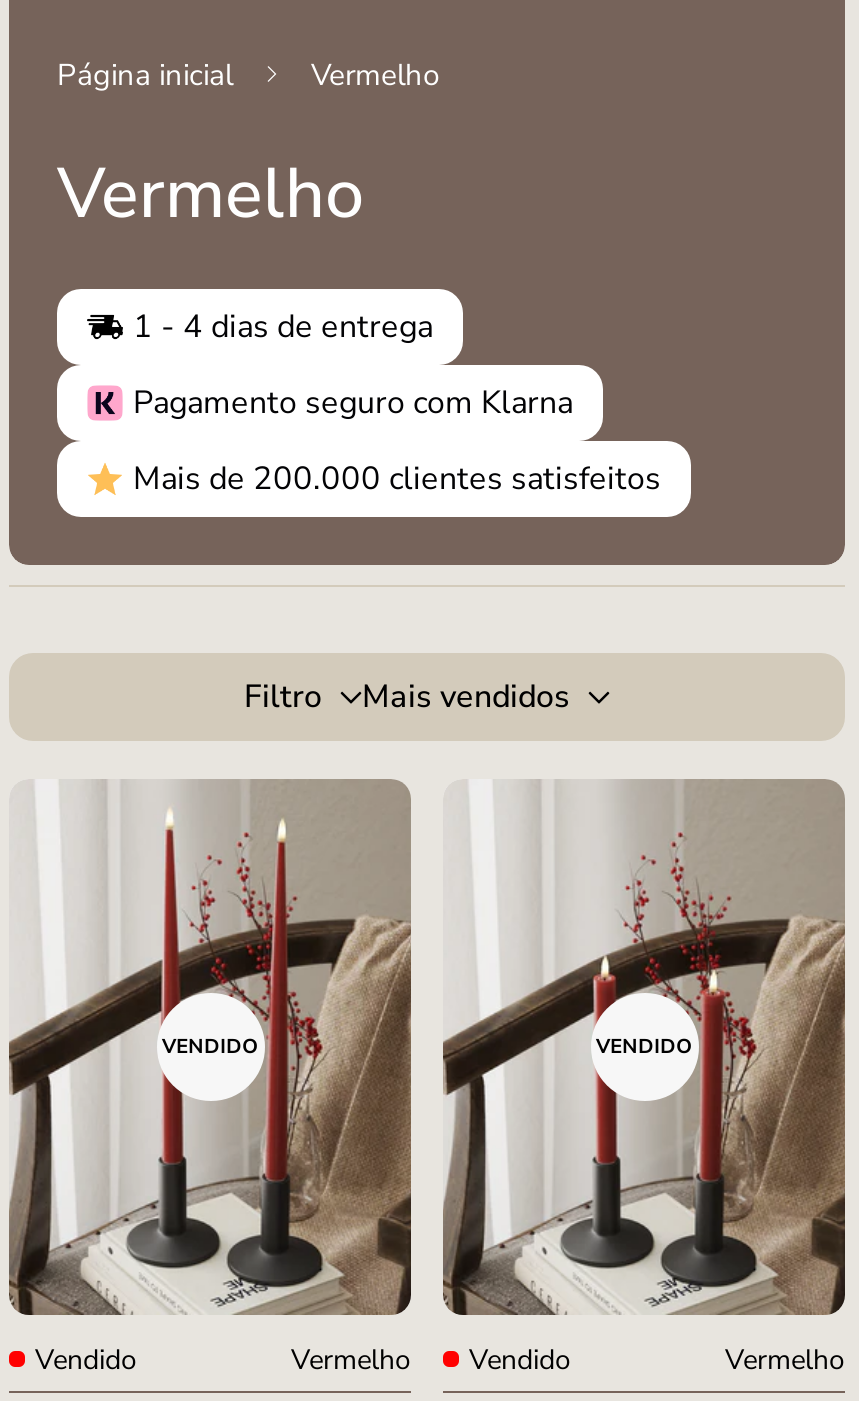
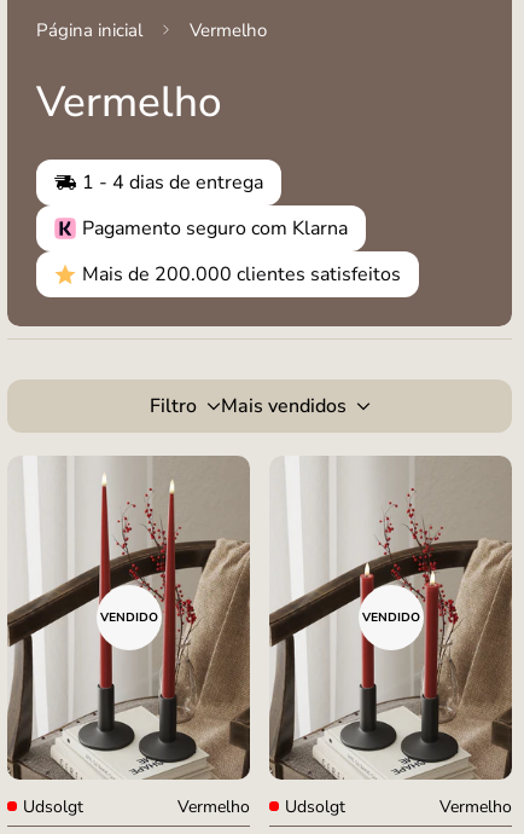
[35,1340,137,1378] Vendido -> [23,795,83,818] Udsolgt
[469,1340,571,1378] Vendido -> [285,795,345,818] Udsolgt

